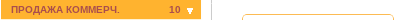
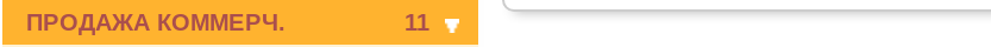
[169,4,181,15] 10 -> [404,9,431,35] 11

